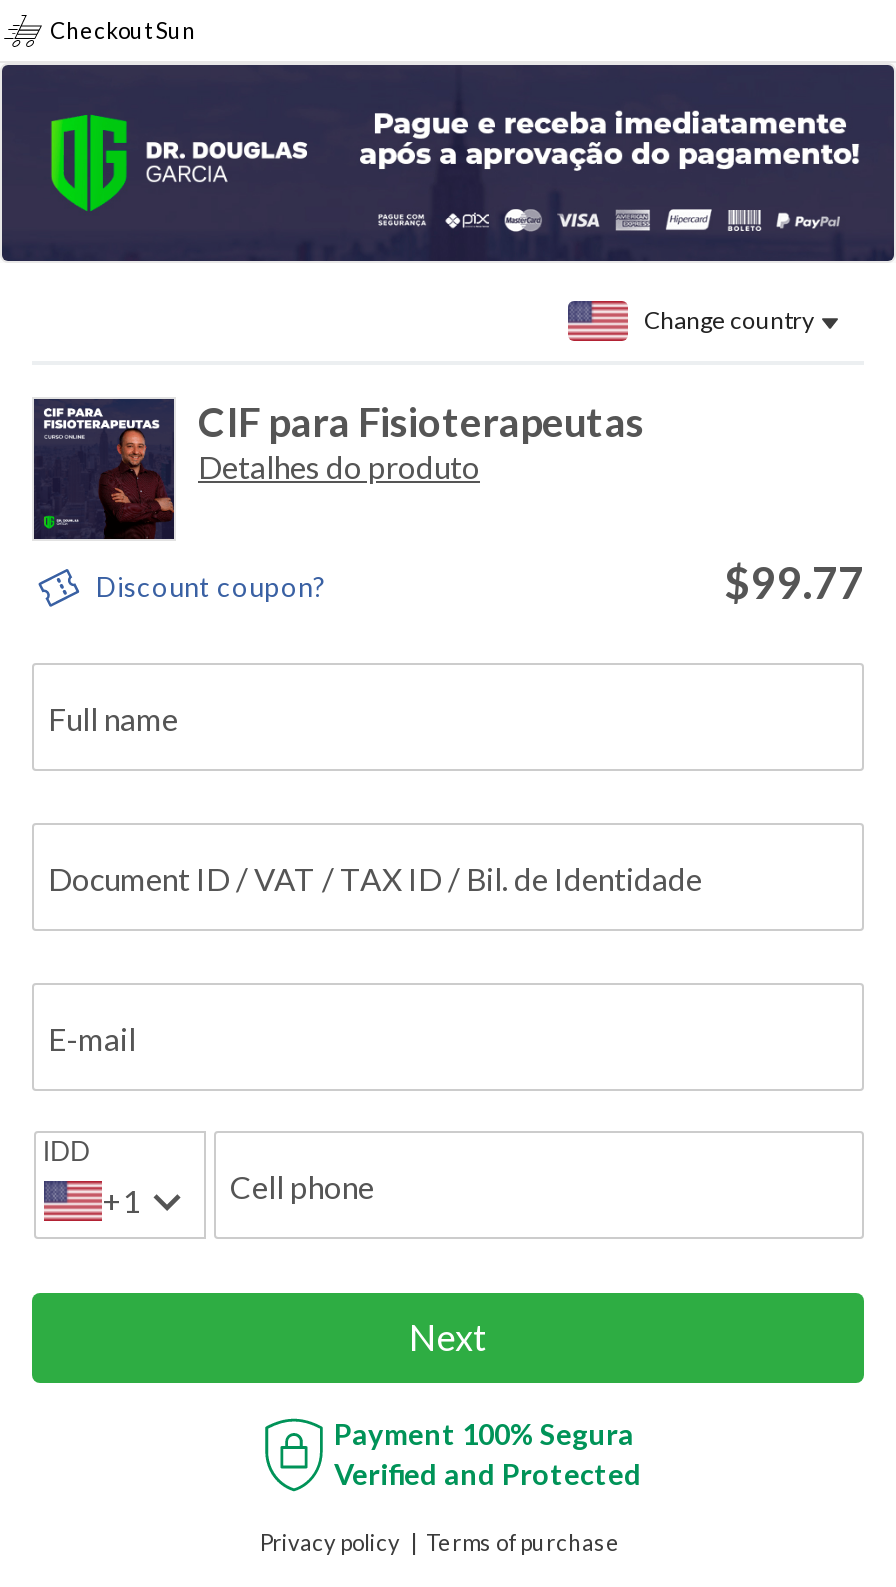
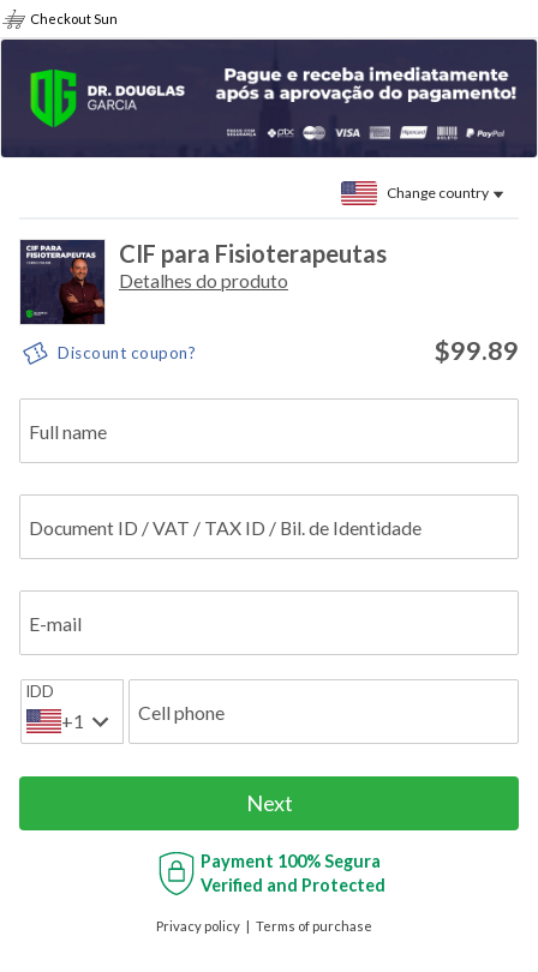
[724,557,864,609] $99.77 -> [435,335,519,366] $99.89

